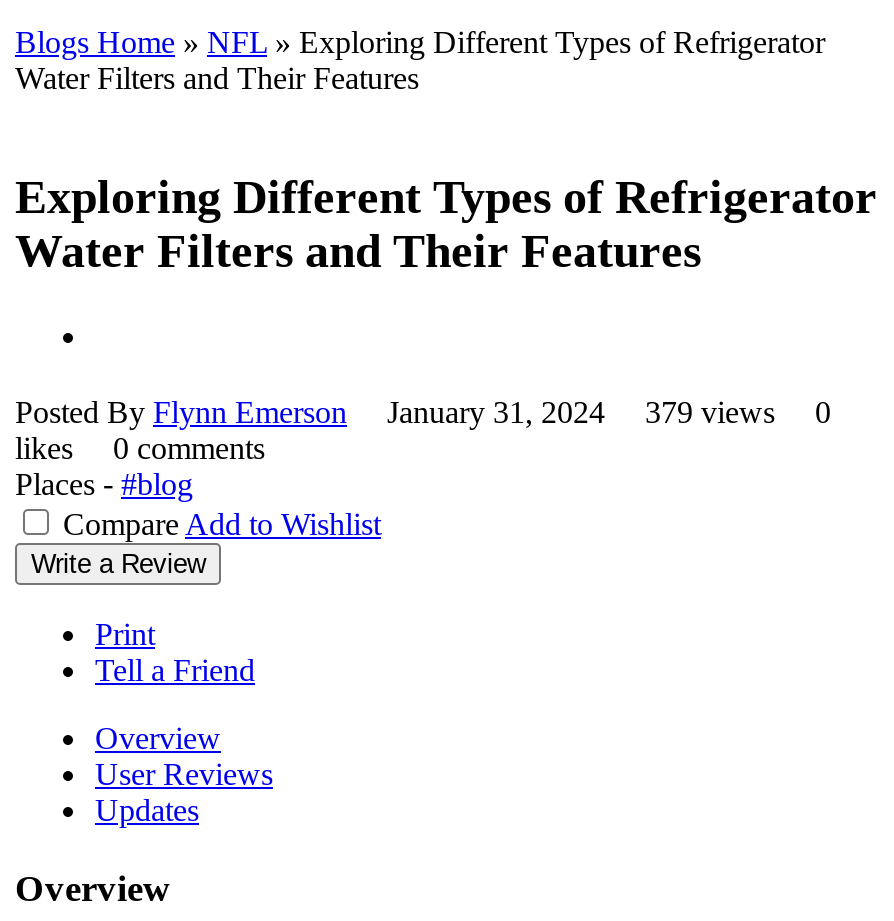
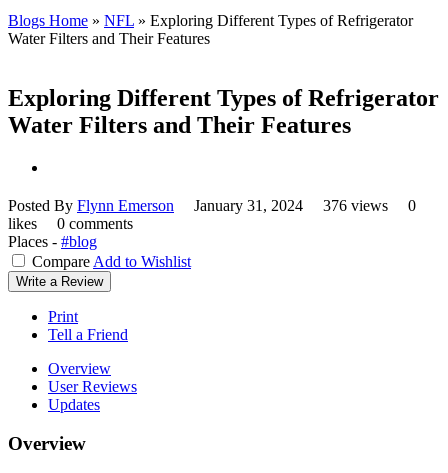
[15,395,831,429] Posted By Flynn Emerson January 31, 2024 379 views 0 -> [8,197,416,214] Posted By Flynn Emerson January 31, 2024 376 views 0

